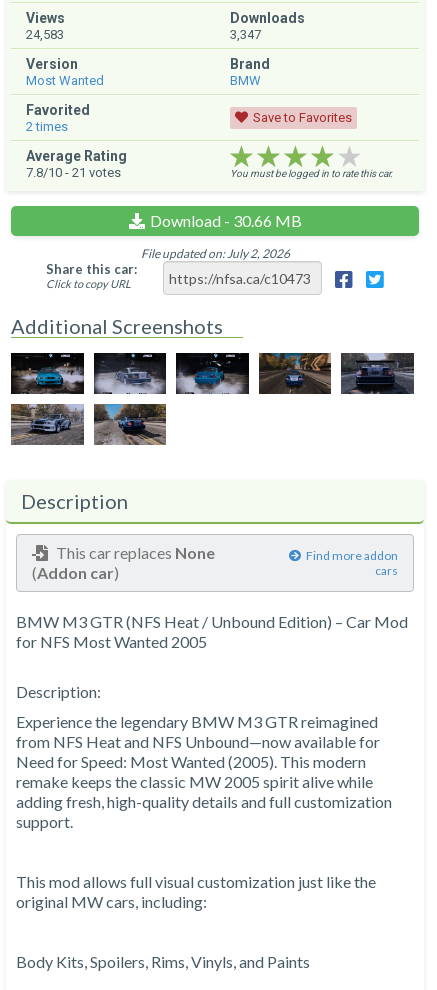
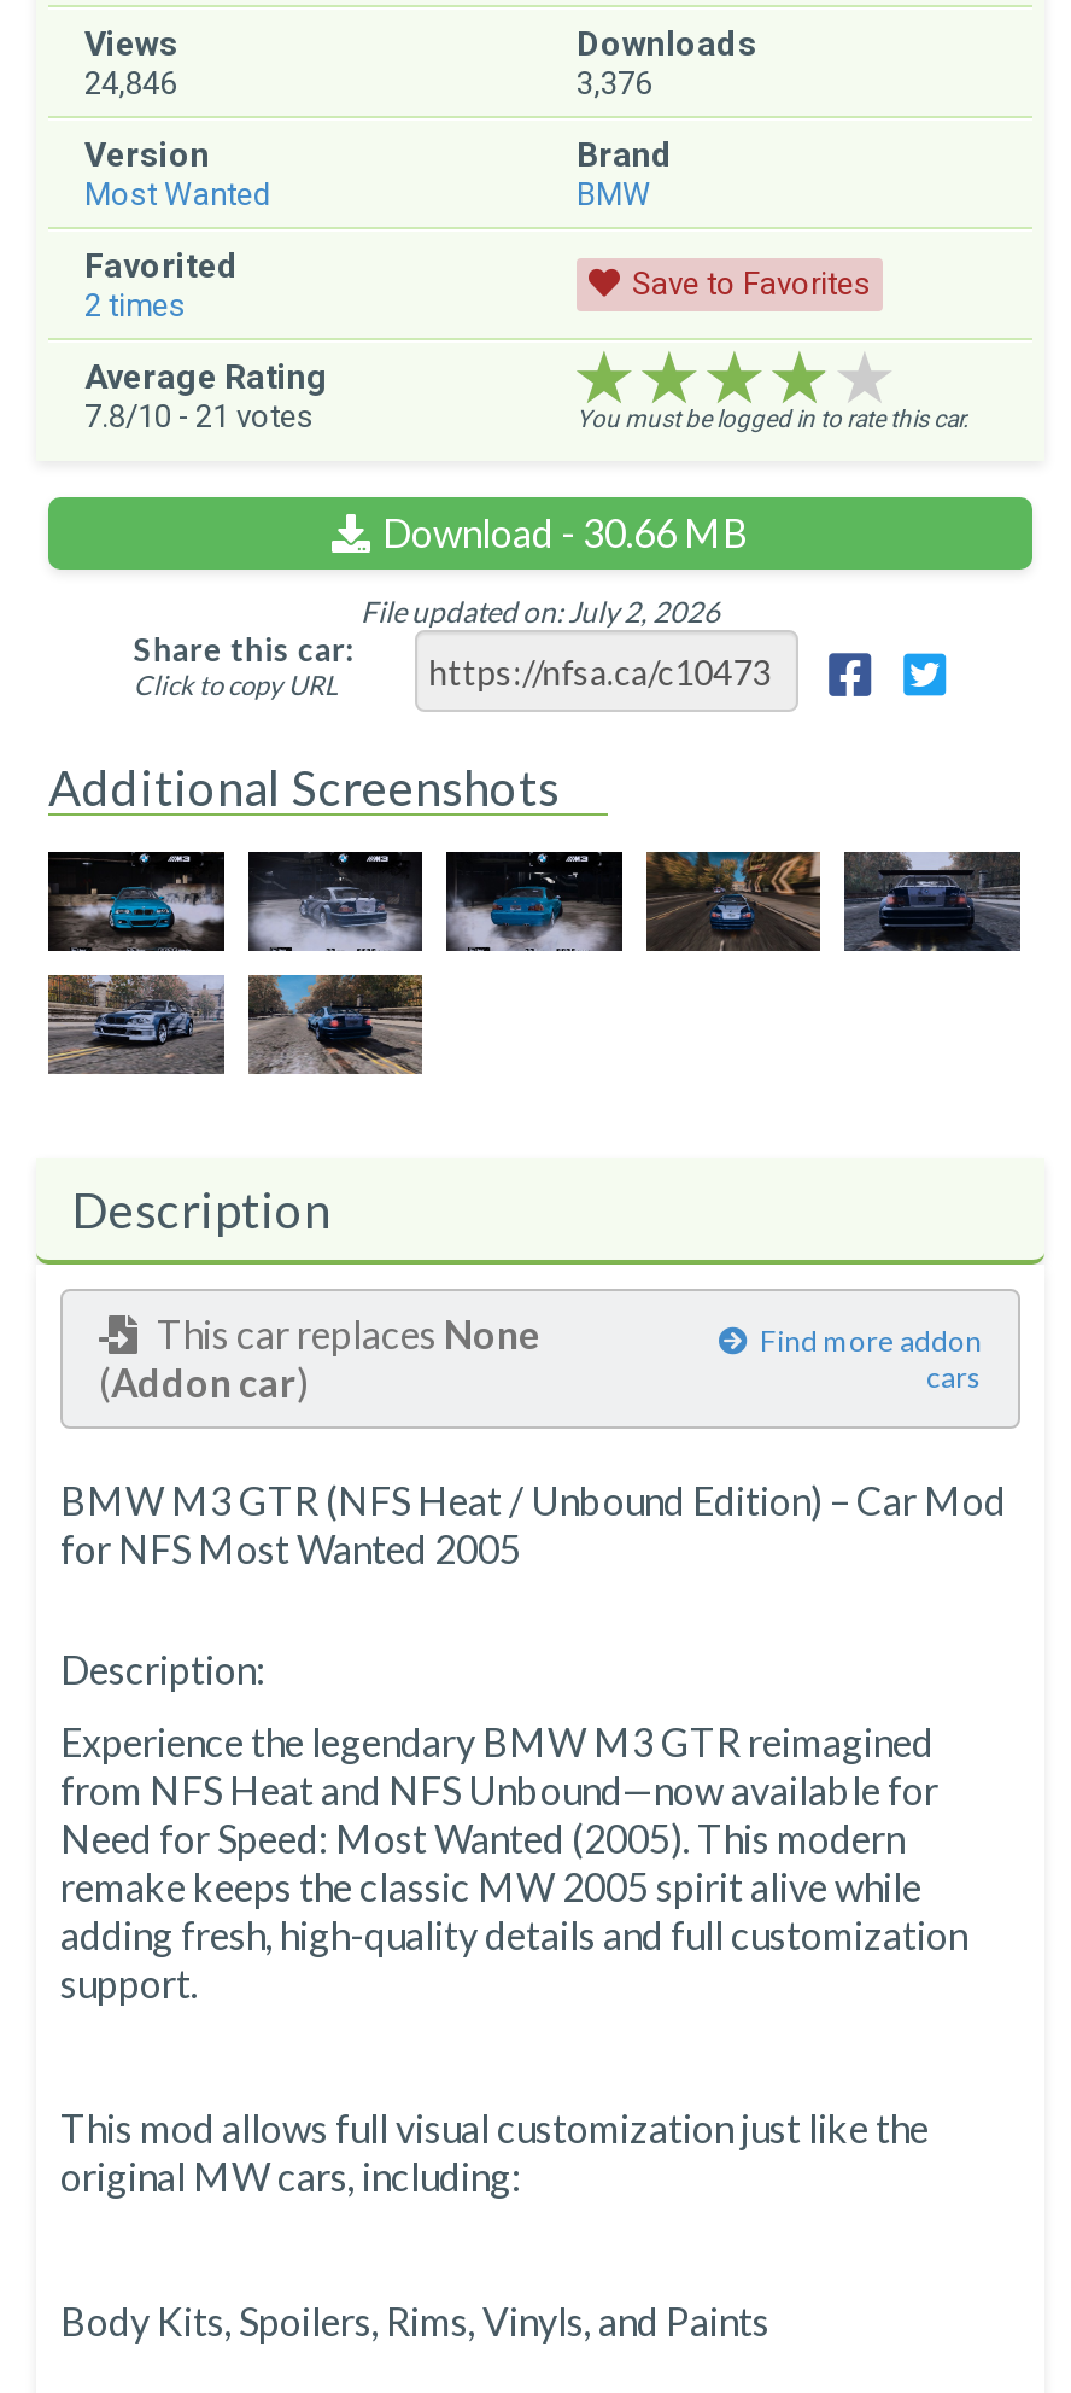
[26,27,64,42] 24,583 -> [84,66,176,102] 24,846
[230,27,261,42] 3,347 -> [577,66,651,102] 3,376

